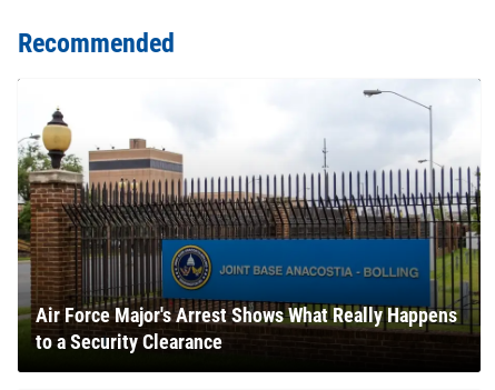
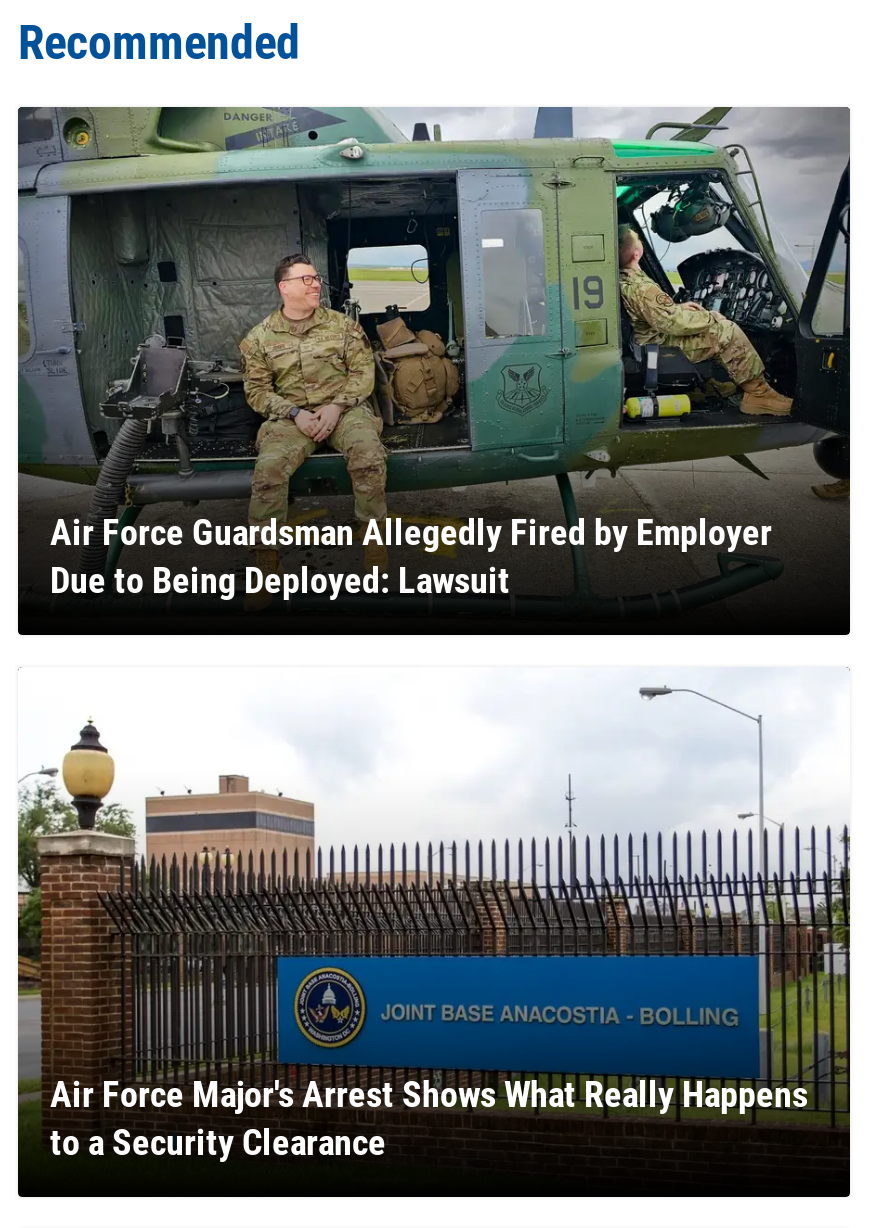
none -> [16,105,852,601] [image] | Air Force Guardsman Allegedly Fired by Employer | Due to Being Deployed: Lawsuit

